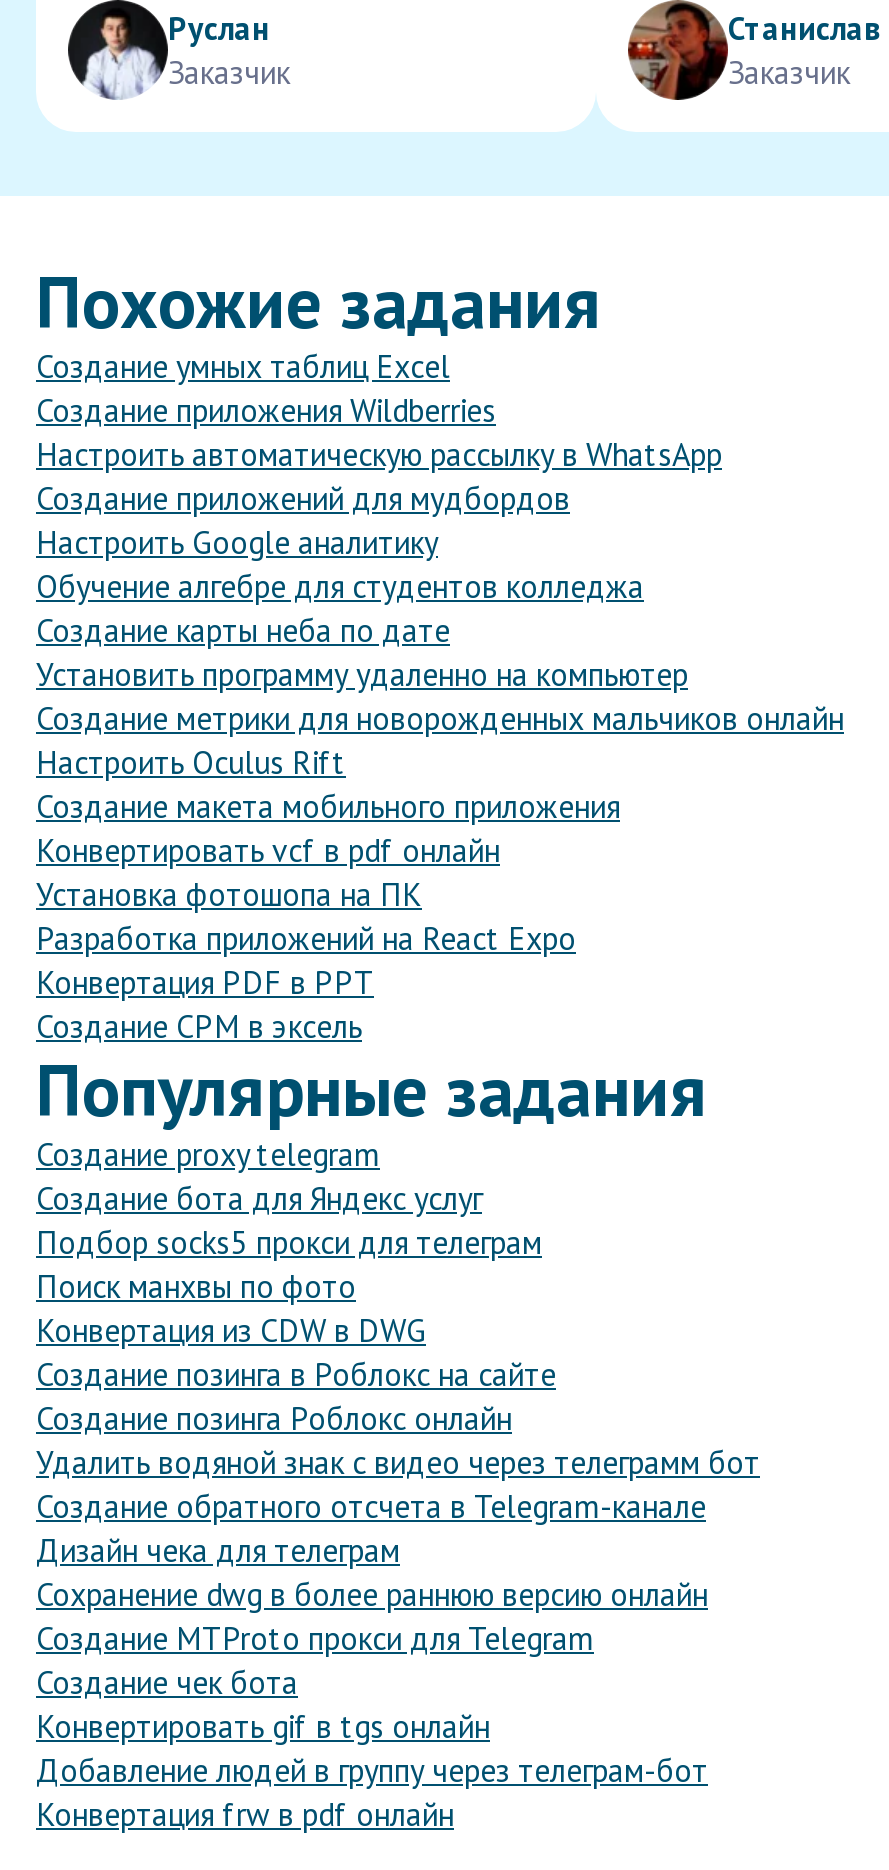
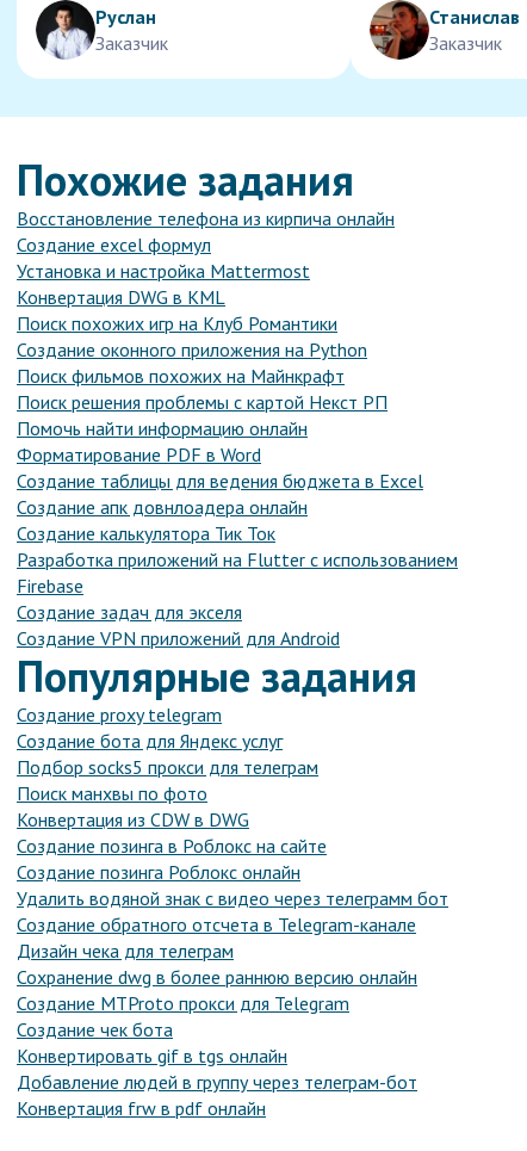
[36,346,844,1046] Создание умных таблиц Excel | Создание приложения Wildberries | Настроить автоматическую рассылку в WhatsApp | Создание приложений для мудбордов | Настроить Google аналитику | Обучение алгебре для студентов колледжа | Создание карты неба по дате | Установить программу удаленно на компьютер | Создание метрики для новорожденных мальчиков онлайн | Настроить Oculus Rift | Создание макета мобильного приложения | Конвертировать vcf в pdf онлайн | Установка фотошопа на ПК | Разработка приложений на React Expo | Конвертация PDF в PPT | Создание СРМ в эксель -> [17,207,458,650] Восстановление телефона из кирпича онлайн | Создание excel формул | Установка и настройка Mattermost | Конвертация DWG в KML | Поиск похожих игр на Клуб Романтики | Создание оконного приложения на Python | Поиск фильмов похожих на Майнкрафт | Поиск решения проблемы с картой Некст РП | Помочь найти информацию онлайн | Форматирование PDF в Word | Создание таблицы для ведения бюджета в Excel | Создание апк довнлоадера онлайн | Создание калькулятора Тик Ток | Разработка приложений на Flutter с использованием | Firebase | Создание задач для экселя | Создание VPN приложений для Android

